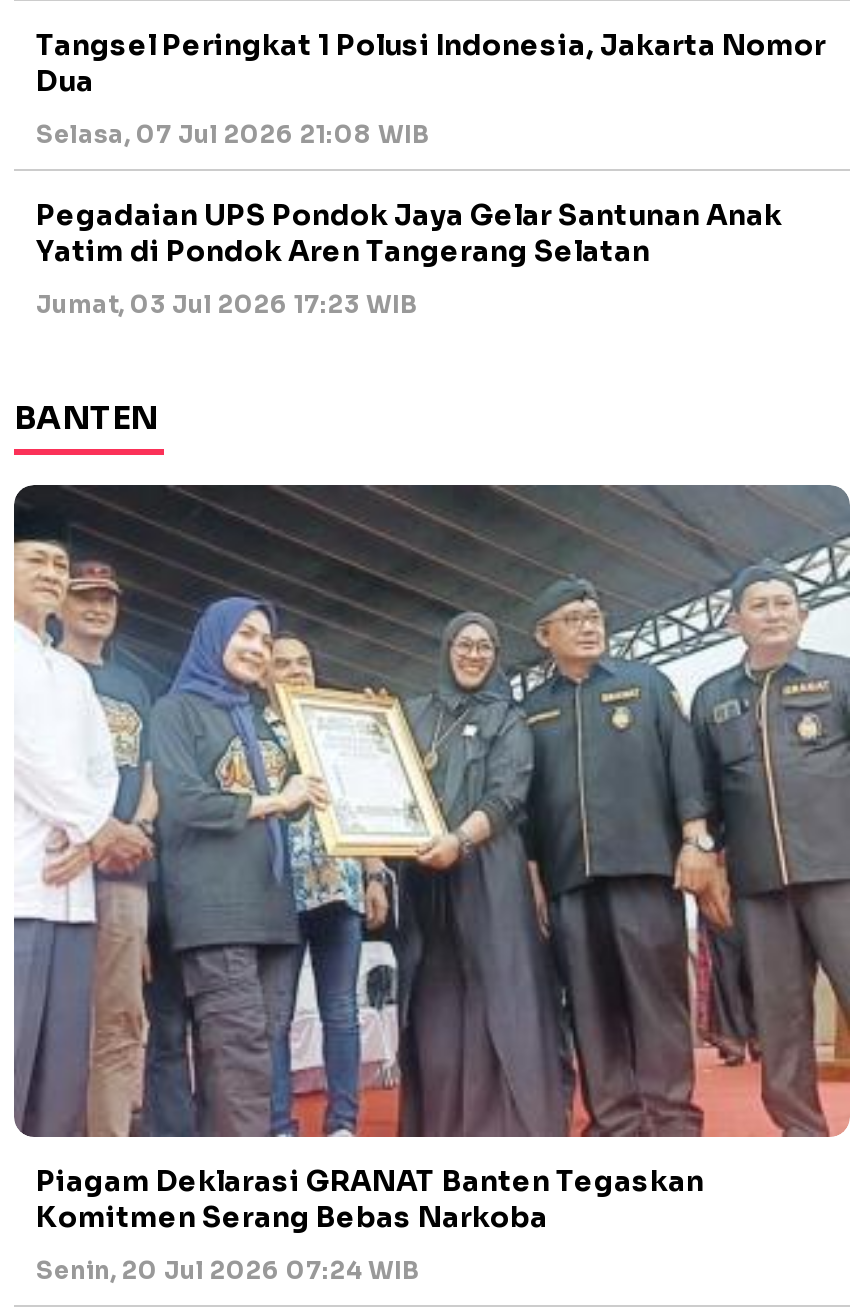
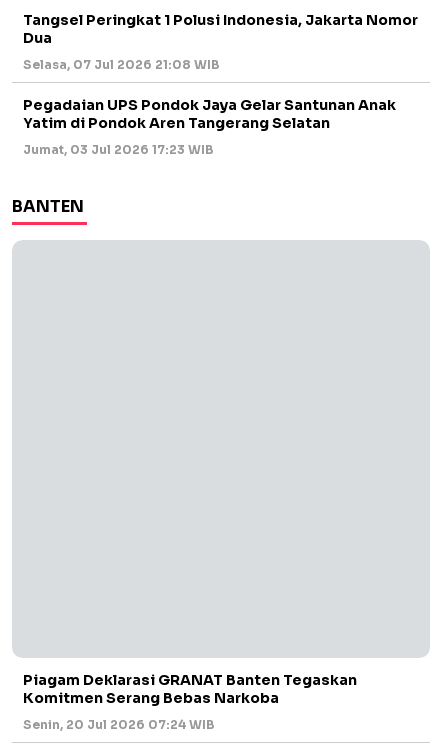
[12,484,852,1138] [image] -> none

